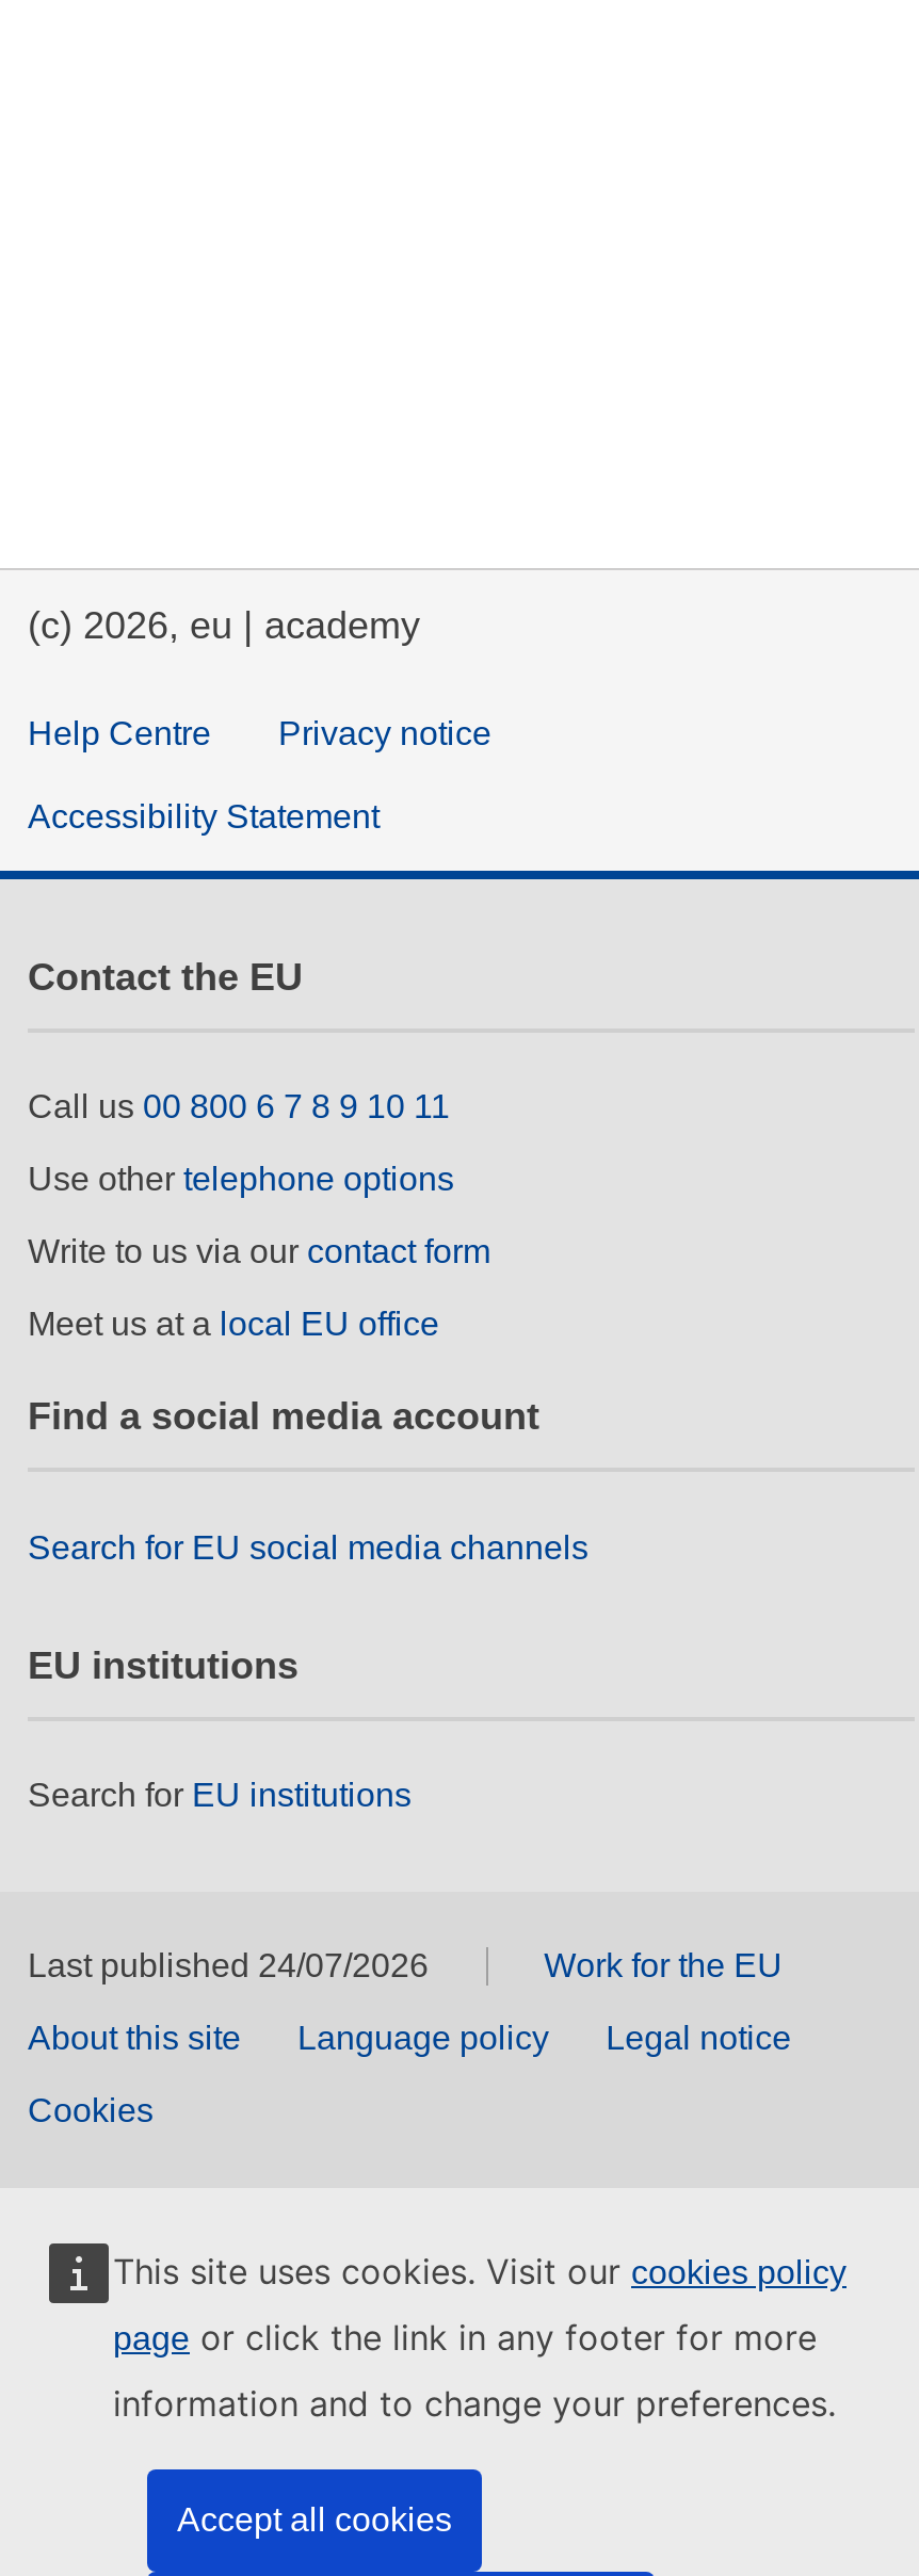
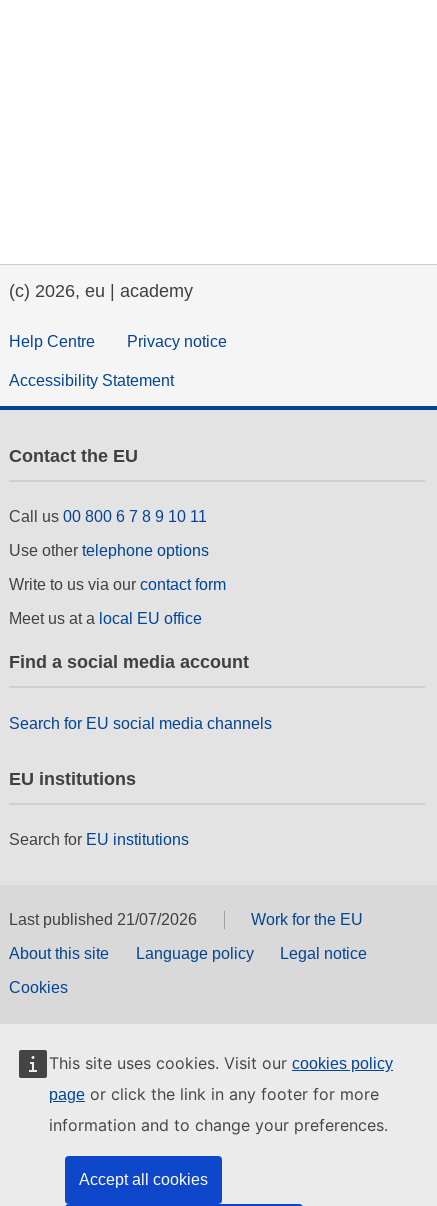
[28,1948,429,1984] Last published 24/07/2026 -> [9,911,197,928] Last published 21/07/2026

